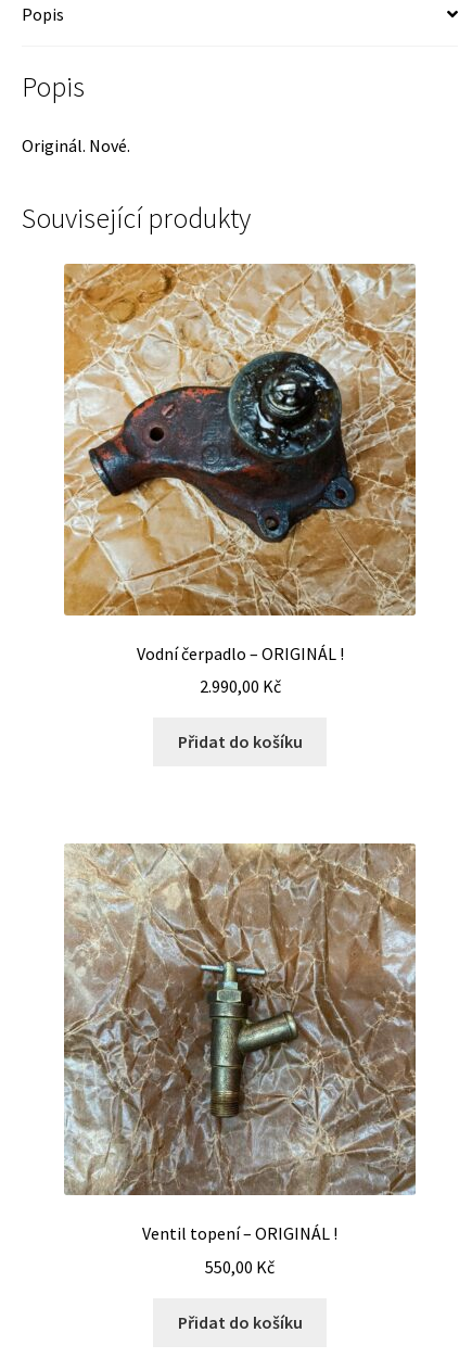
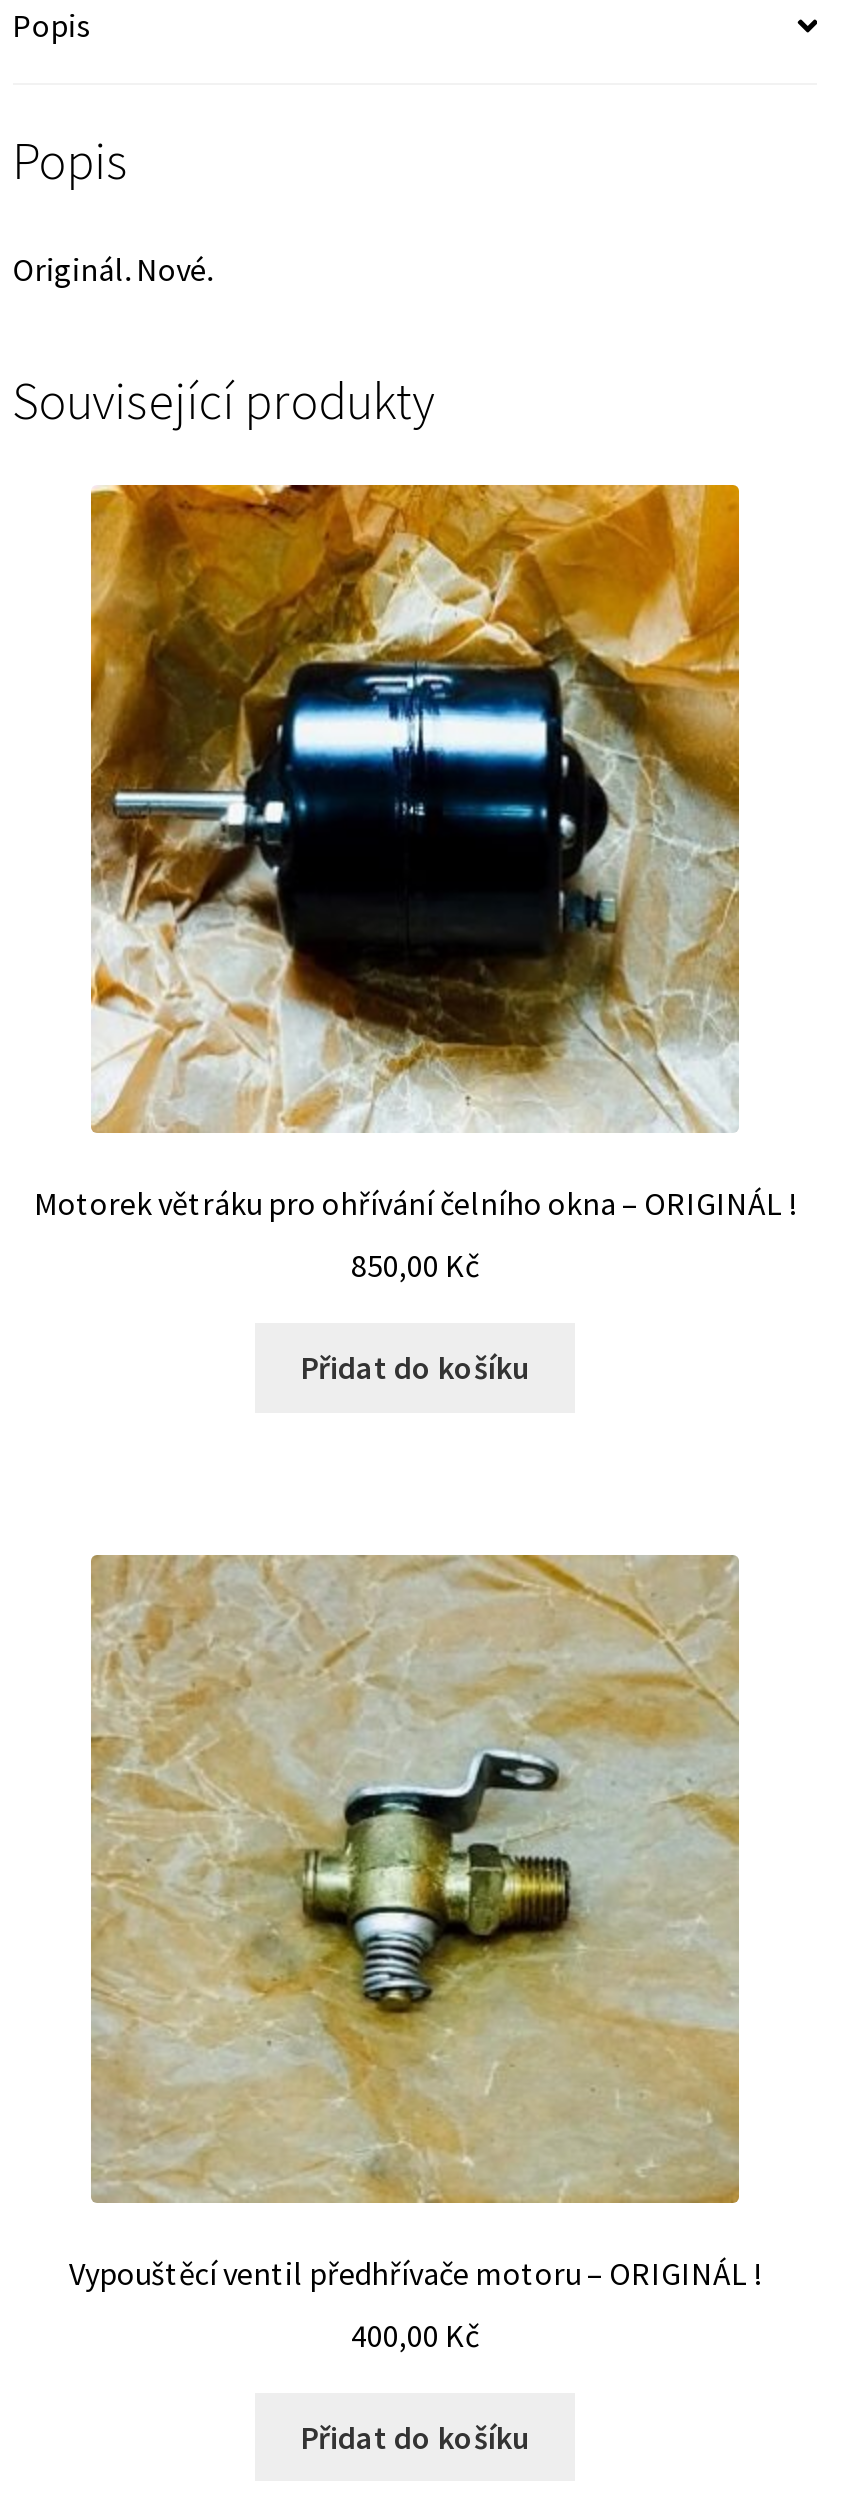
[63,264,417,664] [image] | Vodní čerpadlo – ORIGINÁL ! -> [34,484,796,1223] [image] | Motorek větráku pro ohřívání čelního okna – ORIGINÁL !
[199,675,280,697] 2.990,00 Kč -> [351,1244,479,1284] 850,00 Kč
[64,843,416,1244] [image] | Ventil topení – ORIGINÁL ! -> [69,1554,761,2293] [image] | Vypouštěcí ventil předhřívače motoru – ORIGINÁL !
[205,1256,275,1278] 550,00 Kč -> [351,2314,479,2354] 400,00 Kč

